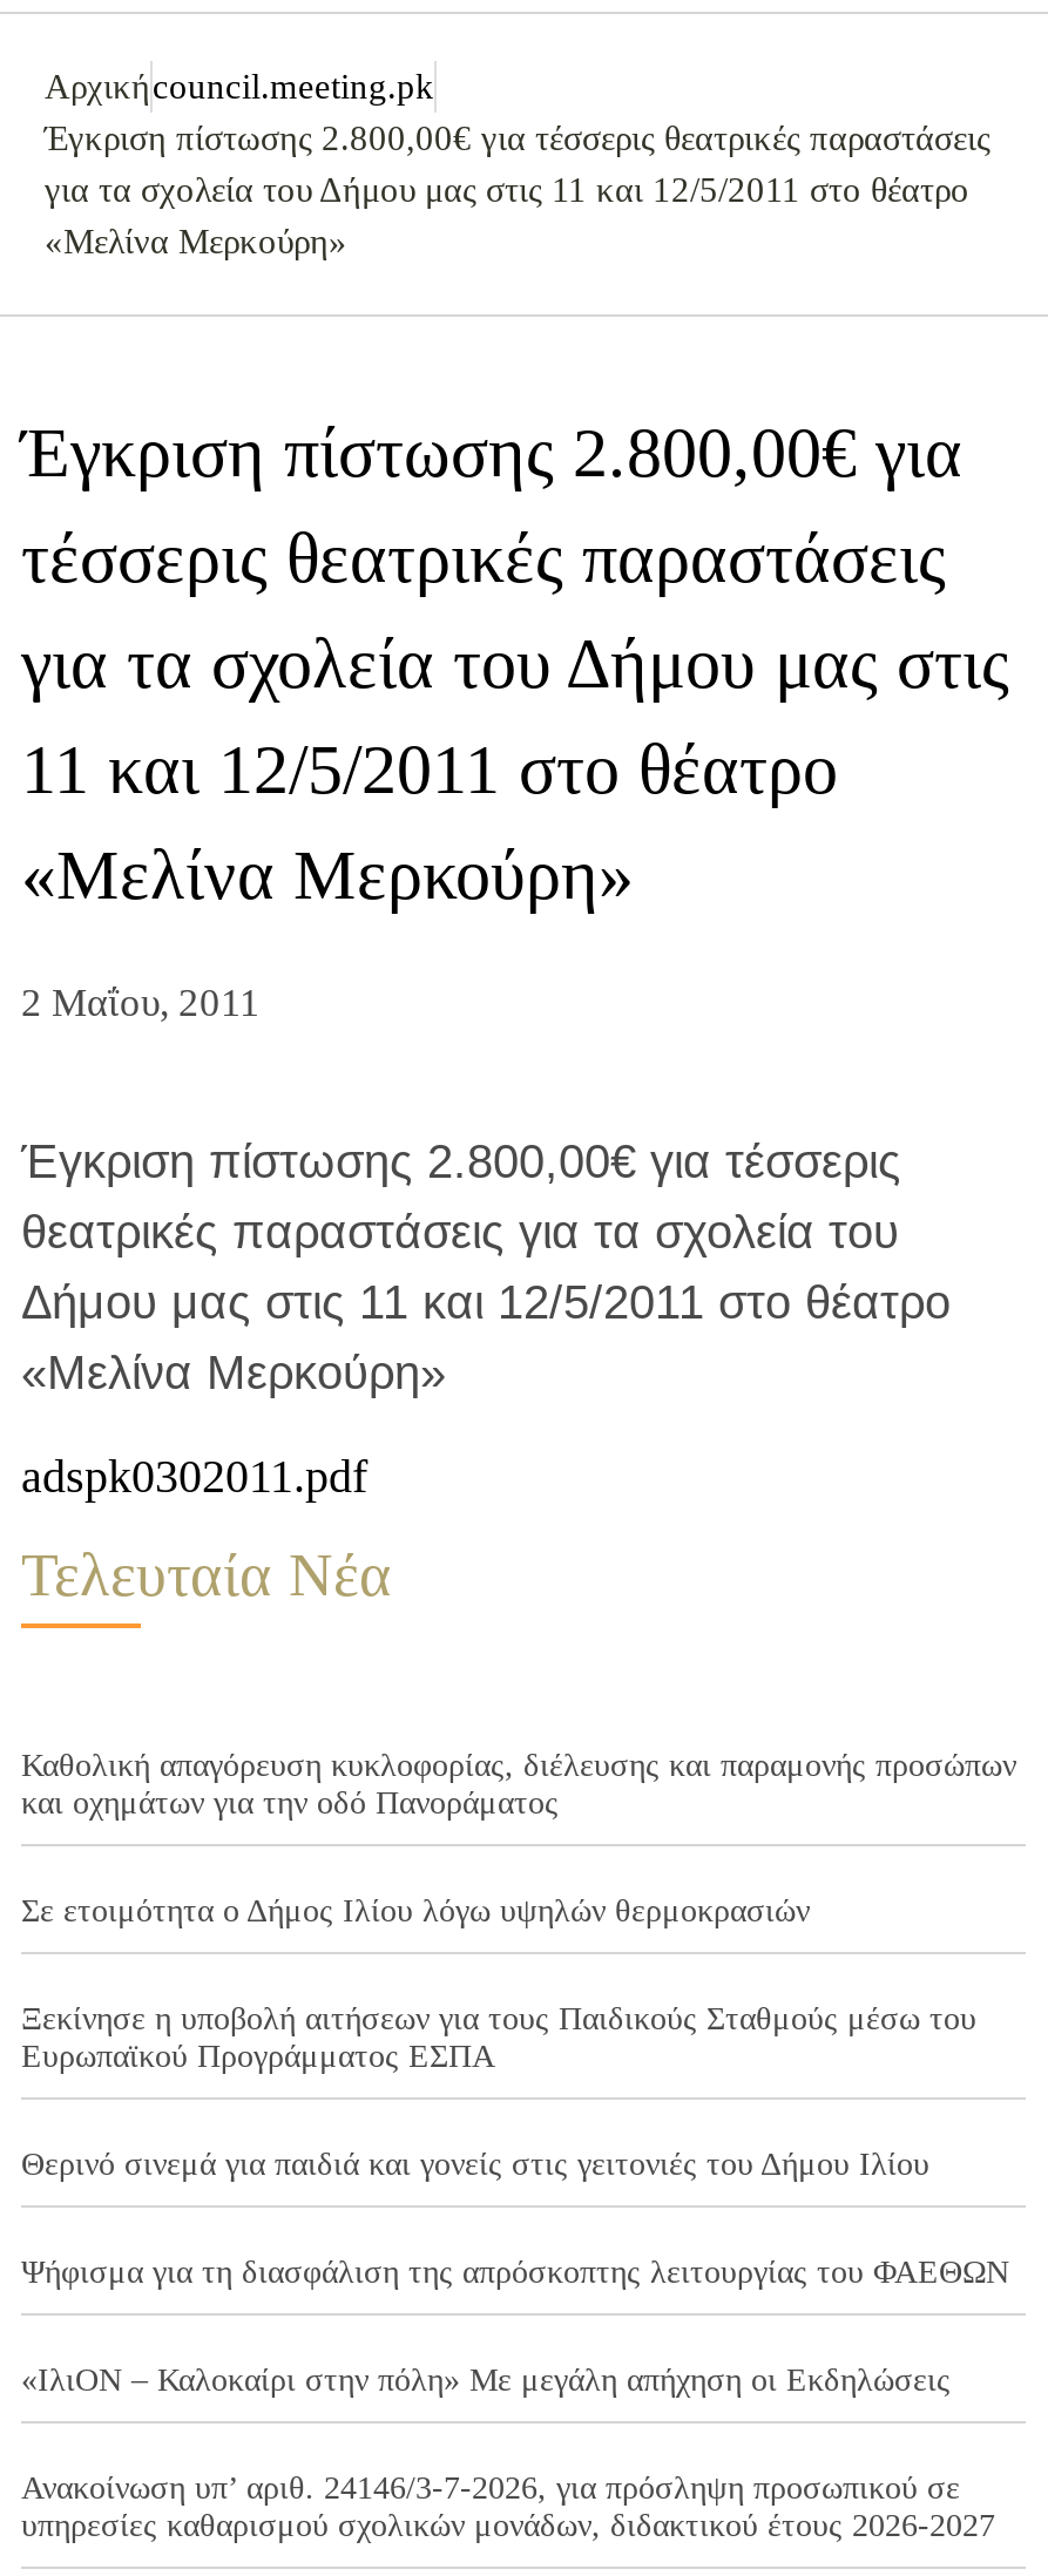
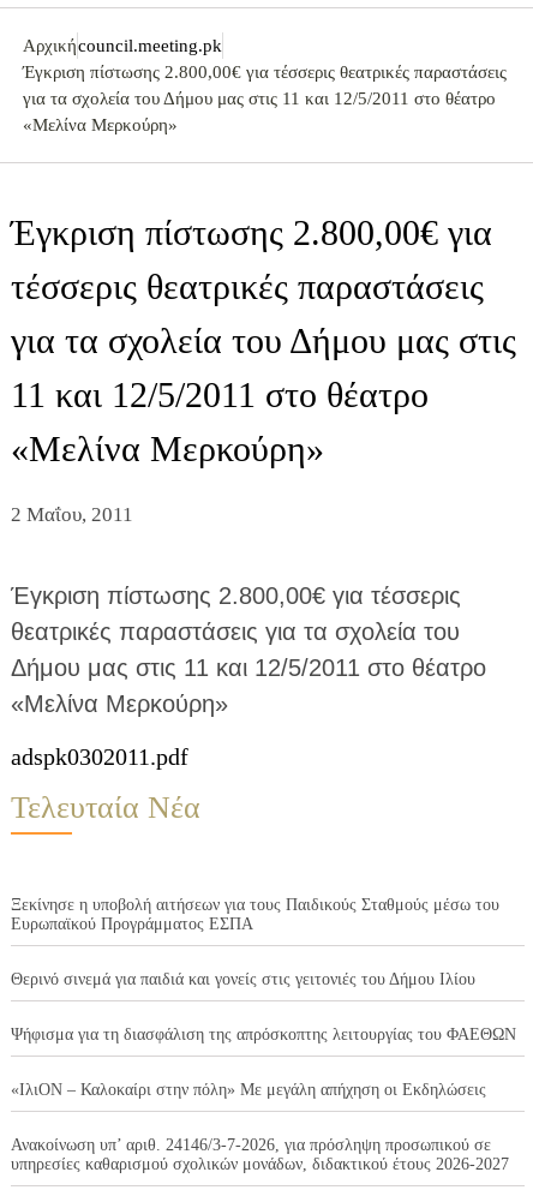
[21,1748,1016,1928] Καθολική απαγόρευση κυκλοφορίας, διέλευσης και παραμονής προσώπων | και οχημάτων για την οδό Πανοράματος | Σε ετοιμότητα ο Δήμος Ιλίου λόγω υψηλών θερμοκρασιών -> none

